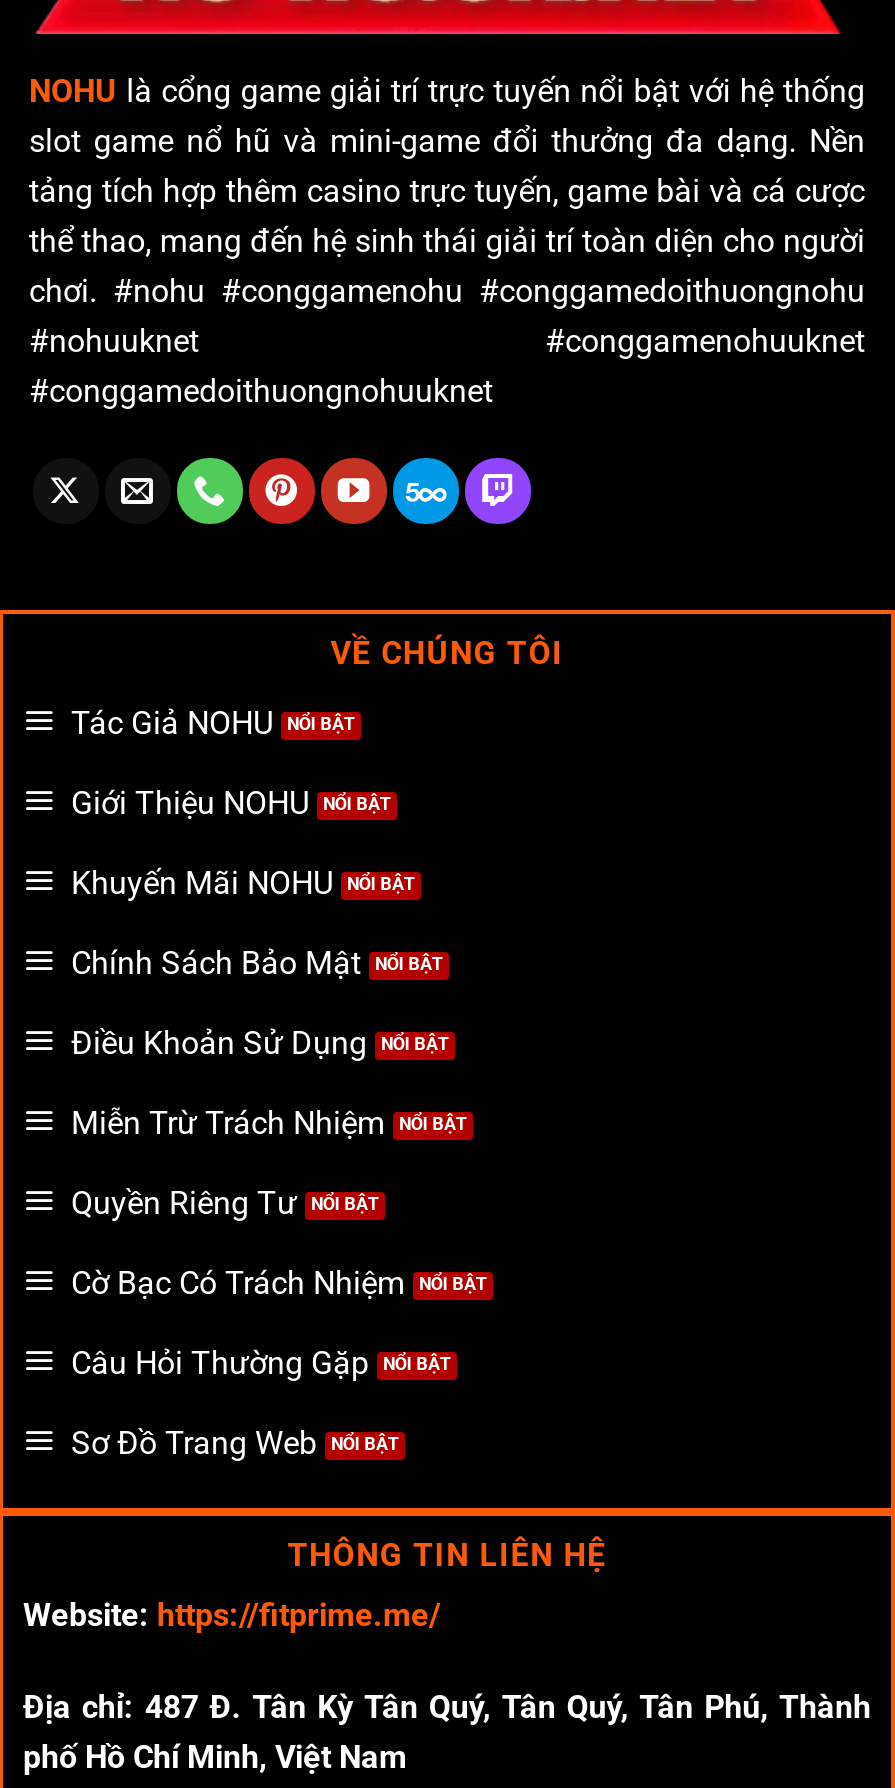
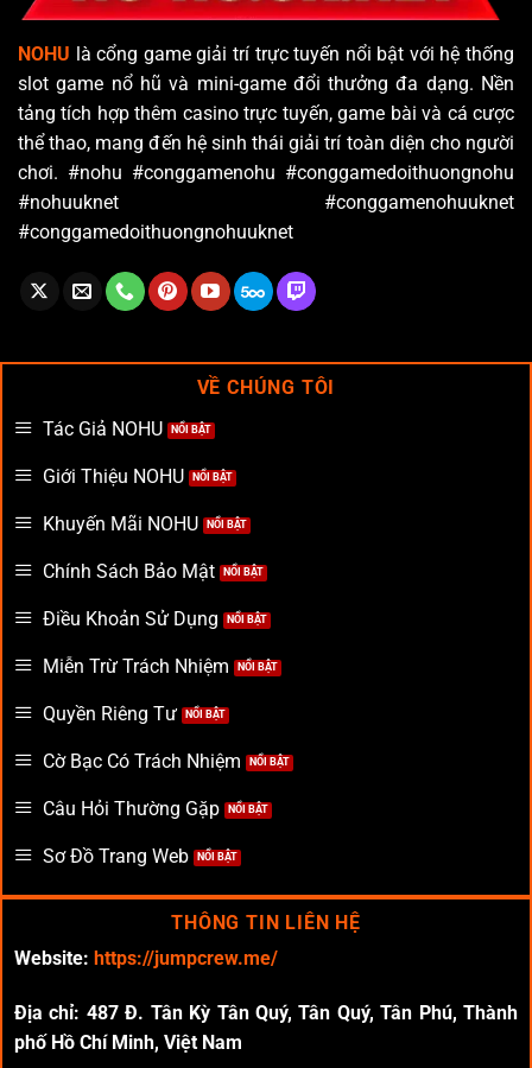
[23,1596,441,1634] Website: https://fitprime.me/ -> [14,947,278,969] Website: https://jumpcrew.me/

